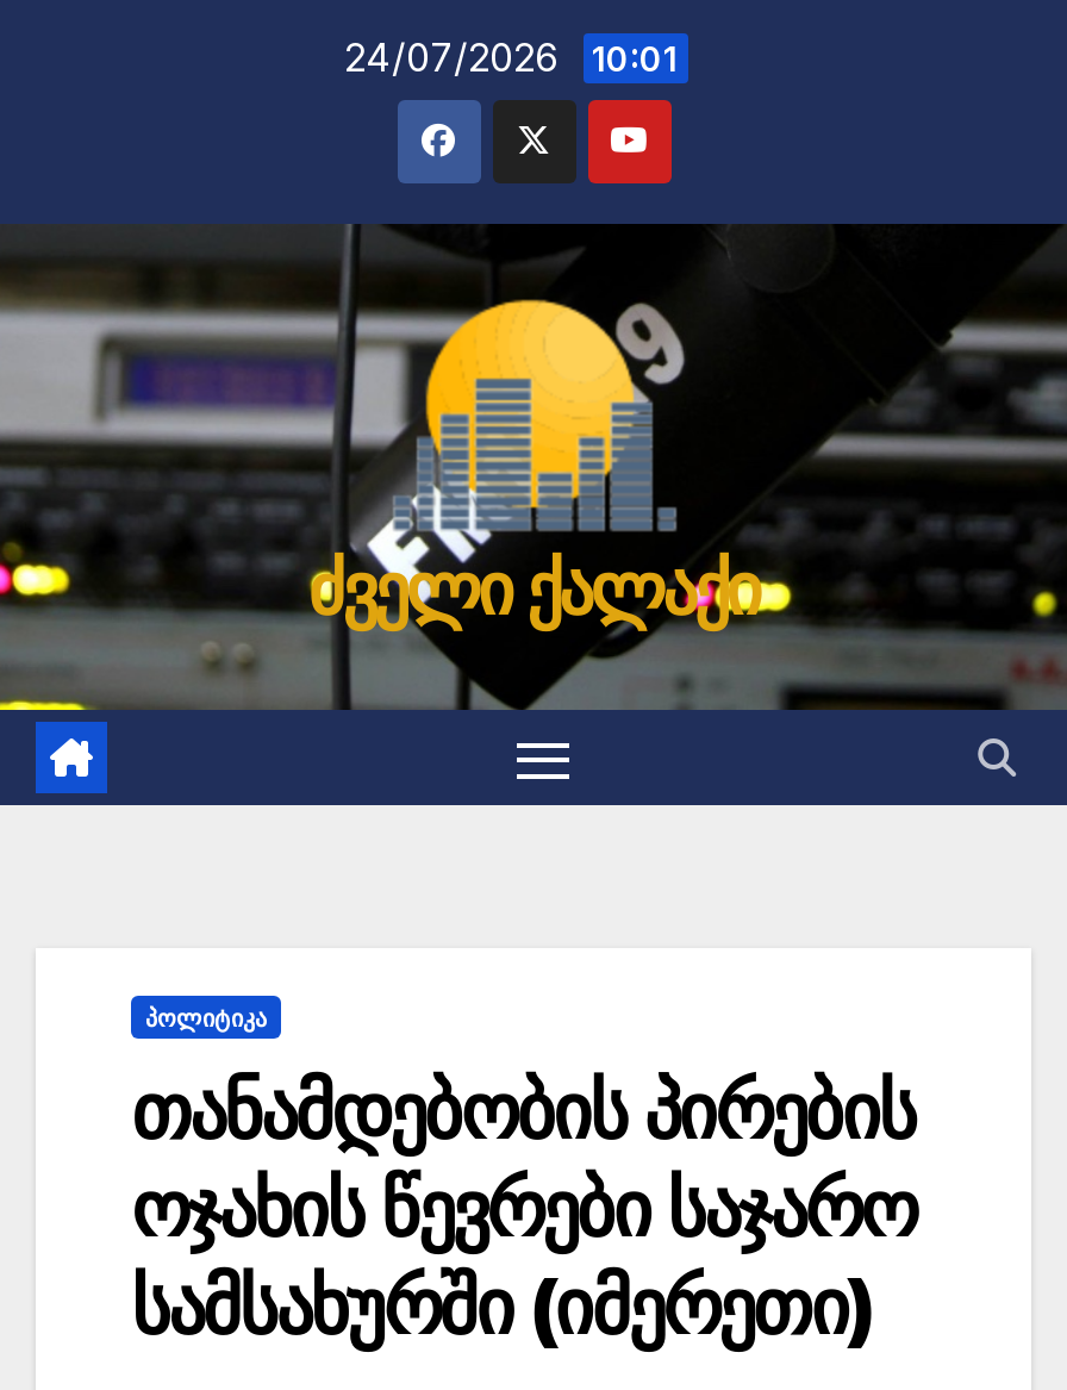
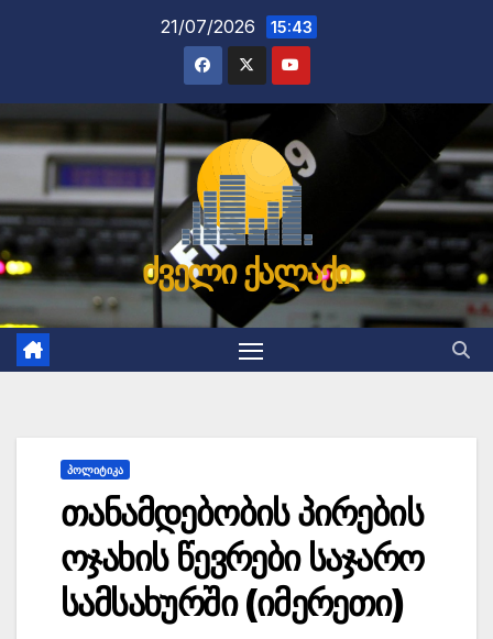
[344,33,678,81] 24/07/2026 10:01 -> [160,15,312,37] 21/07/2026 15:43

